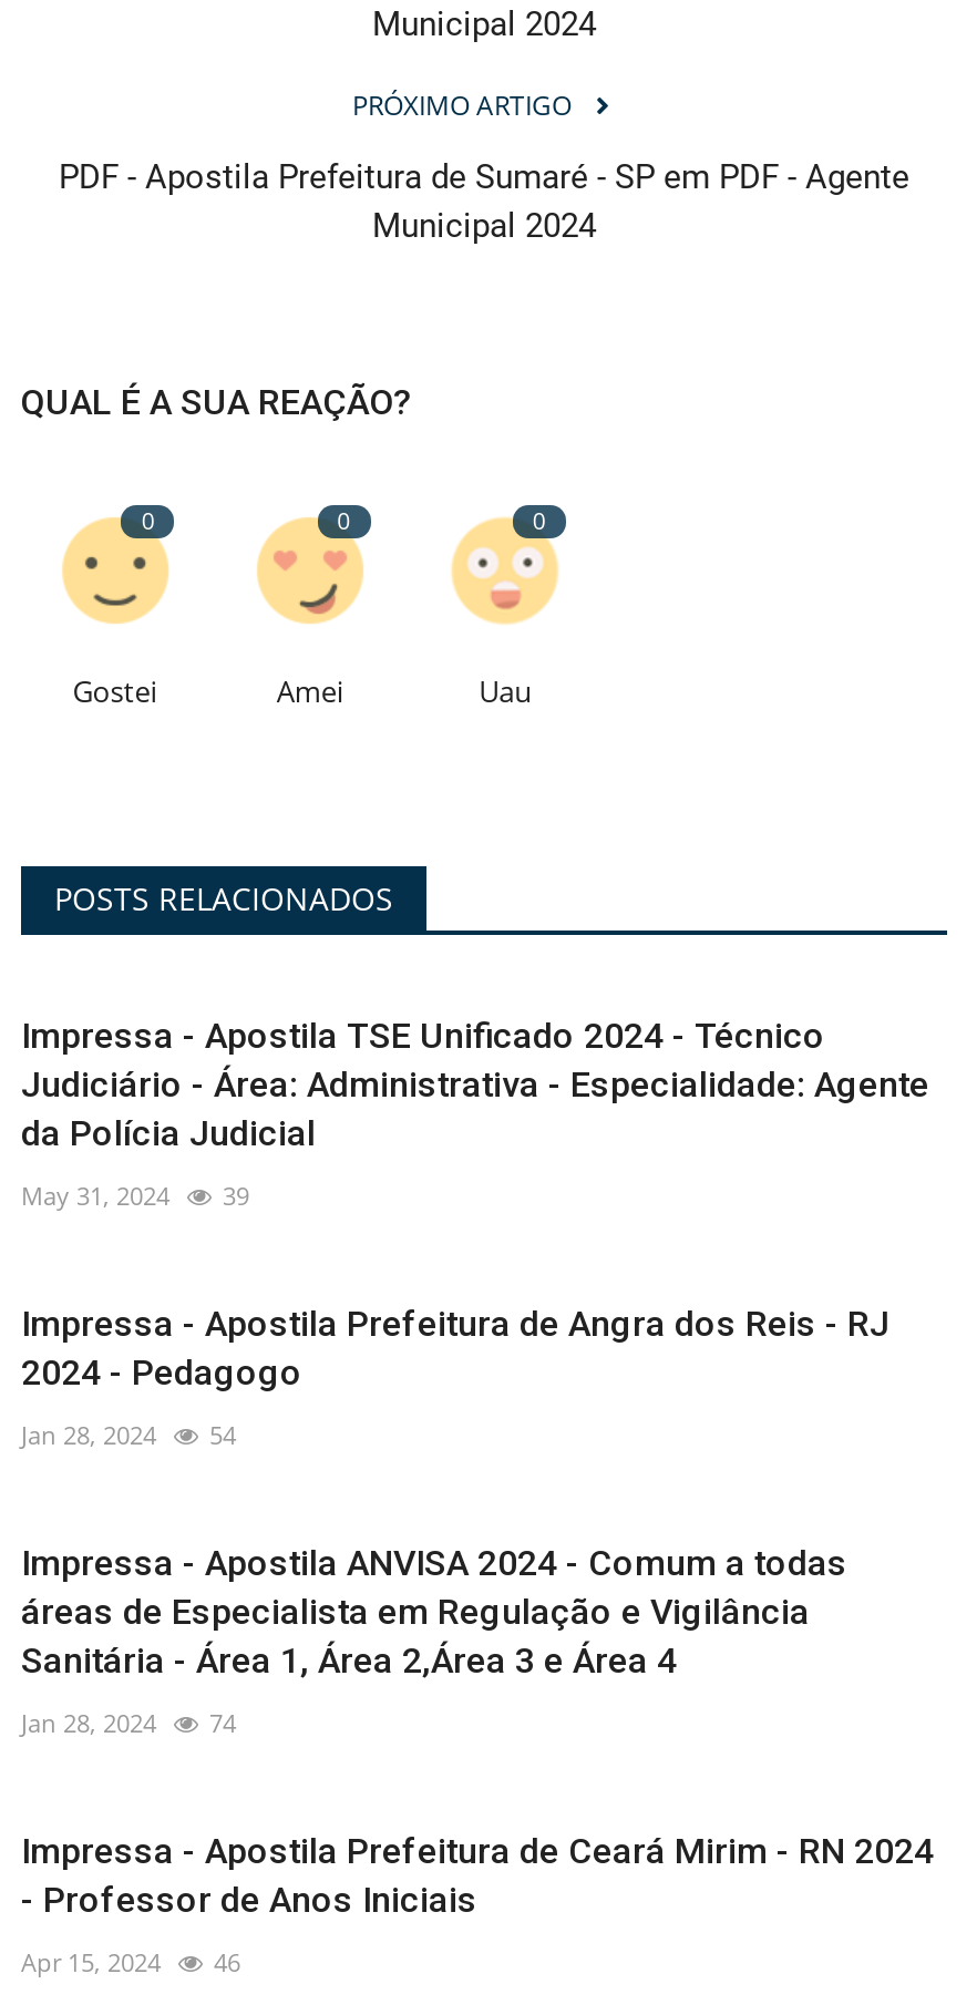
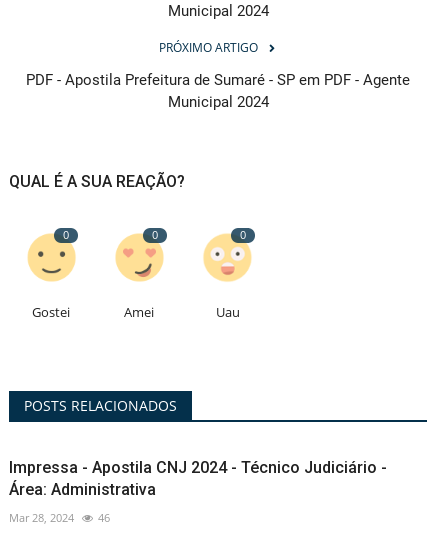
[21,1014,934,1978] Impressa - Apostila TSE Unificado 2024 - Técnico | Judiciário - Área: Administrativa - Especialidade: Agente | da Polícia Judicial | May 31, 2024 | 39 | Impressa - Apostila Prefeitura de Angra dos Reis - RJ | 2024 - Pedagogo | Jan 28, 2024 | 54 | Impressa - Apostila ANVISA 2024 - Comum a todas | áreas de Especialista em Regulação e Vigilância | Sanitária - Área 1, Área 2,Área 3 e Área 4 | Jan 28, 2024 | 74 | Impressa - Apostila Prefeitura de Ceará Mirim - RN 2024 | - Professor de Anos Iniciais | Apr 15, 2024 -> [9,458,387,525] Impressa - Apostila CNJ 2024 - Técnico Judiciário - | Área: Administrativa | Mar 28, 2024

